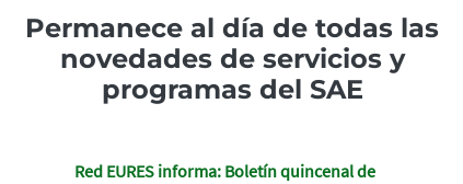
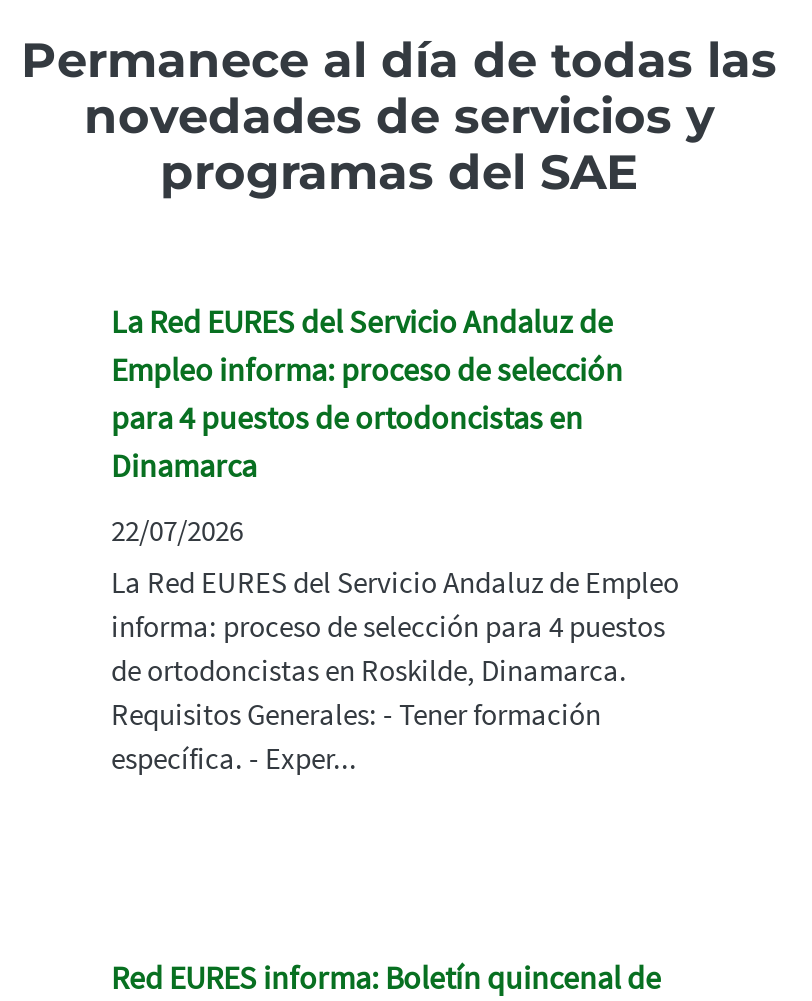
none -> [111,300,679,776] La Red EURES del Servicio Andaluz de | Empleo informa: proceso de selección | para 4 puestos de ortodoncistas en | Dinamarca | 22/07/2026 | La Red EURES del Servicio Andaluz de Empleo | informa: proceso de selección para 4 puestos | de ortodoncistas en Roskilde, Dinamarca. | Requisitos Generales: - Tener formación | específica. - Exper...

